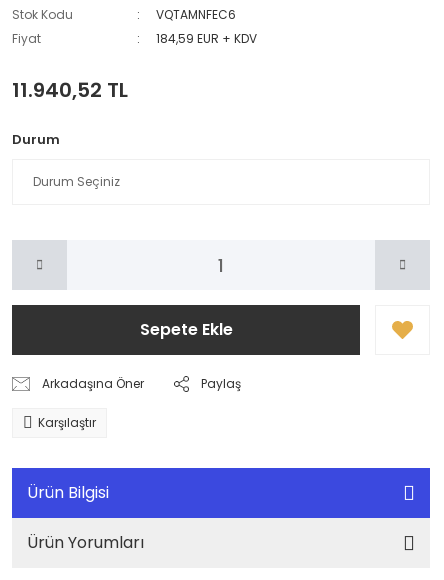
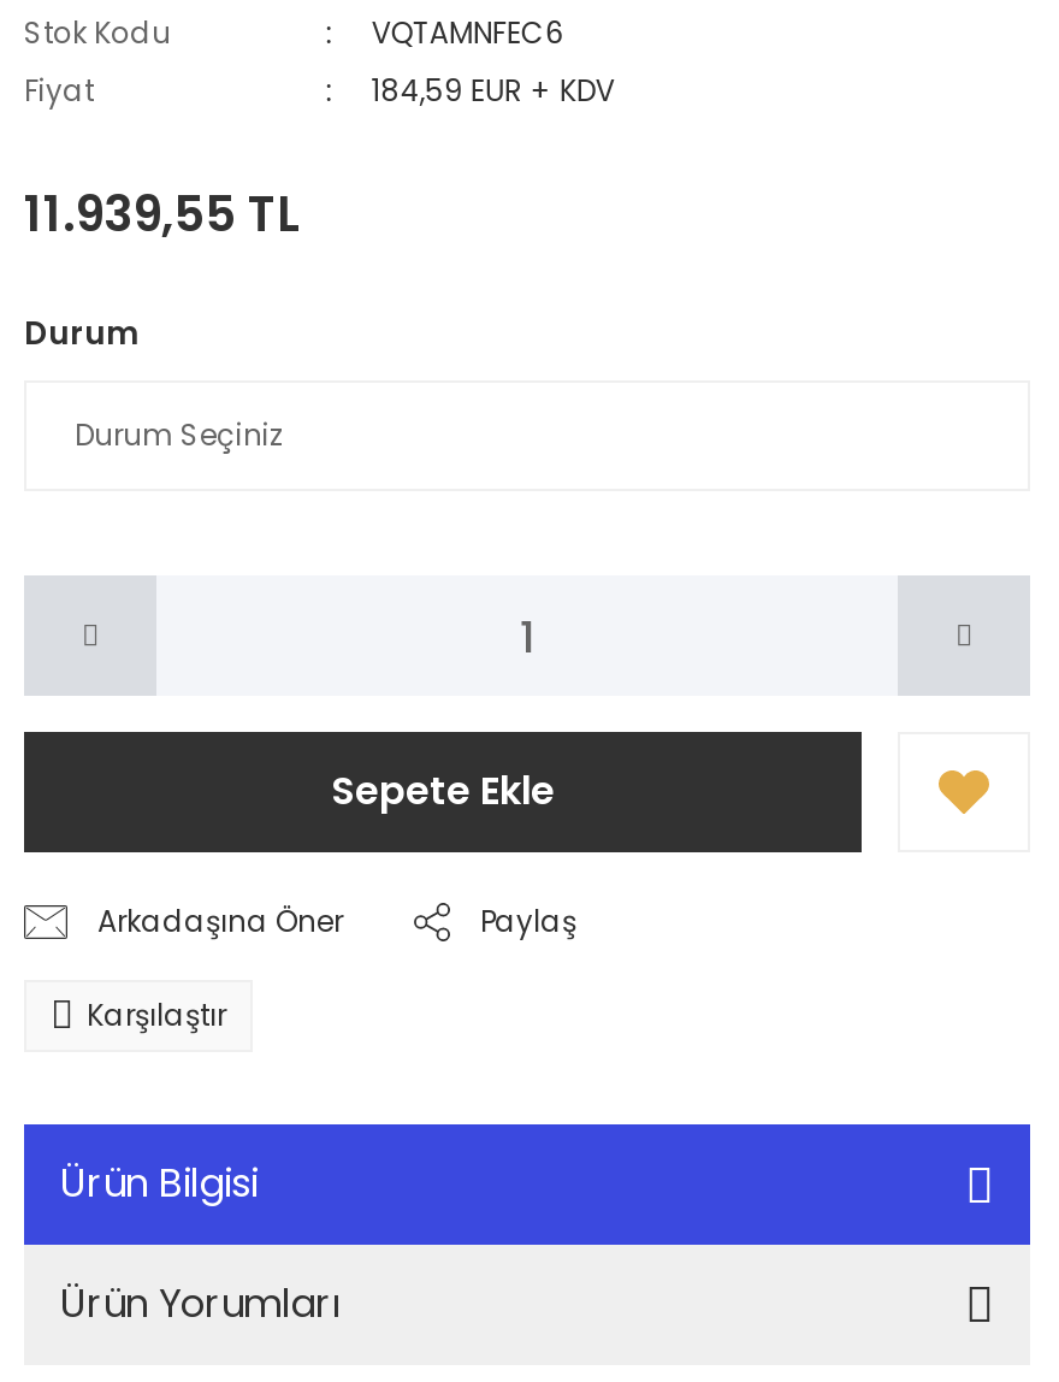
[12,76,128,104] 11.940,52 TL -> [24,181,298,248] 11.939,55 TL

